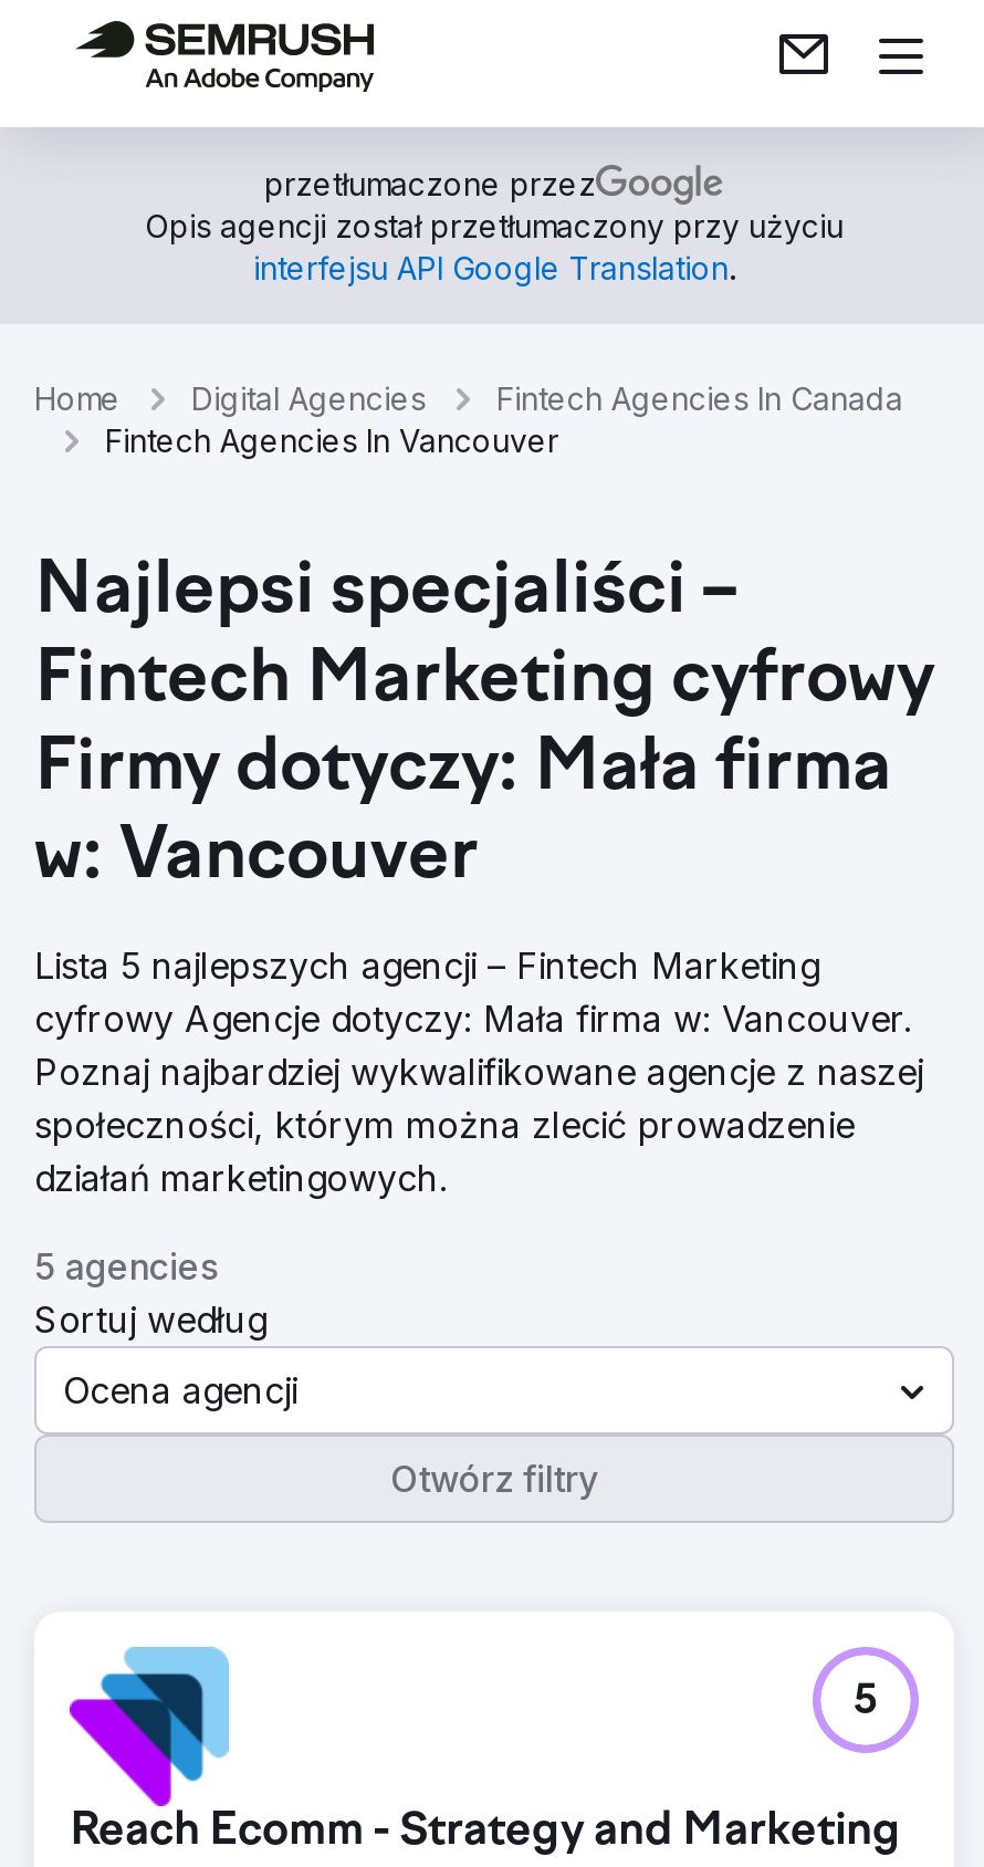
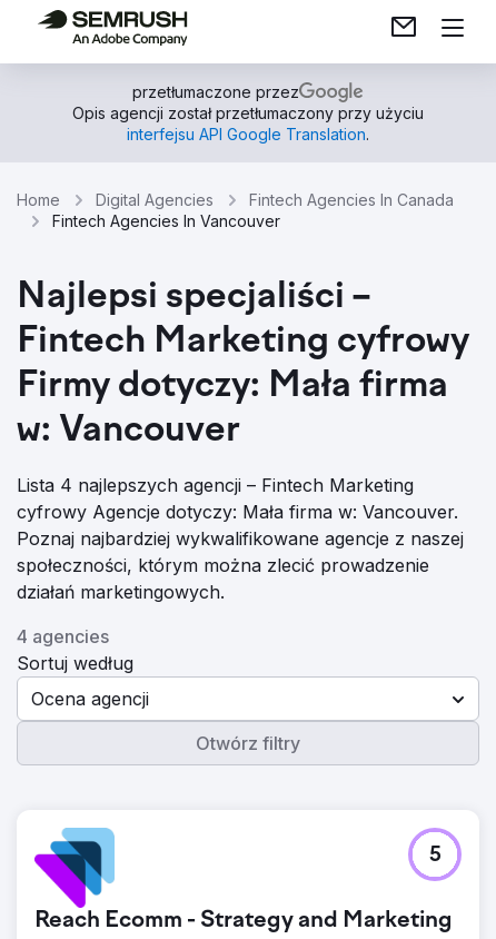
[34,943,819,988] Lista 5 najlepszych agencji – Fintech Marketing -> [17,474,414,496] Lista 4 najlepszych agencji – Fintech Marketing
[34,1244,218,1289] 5 agencies -> [17,625,109,648] 4 agencies

